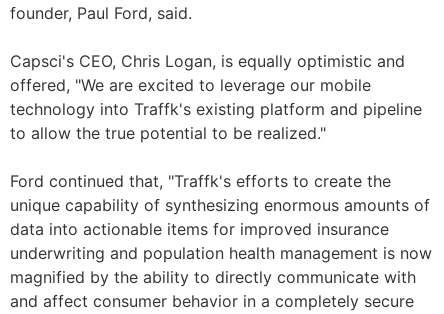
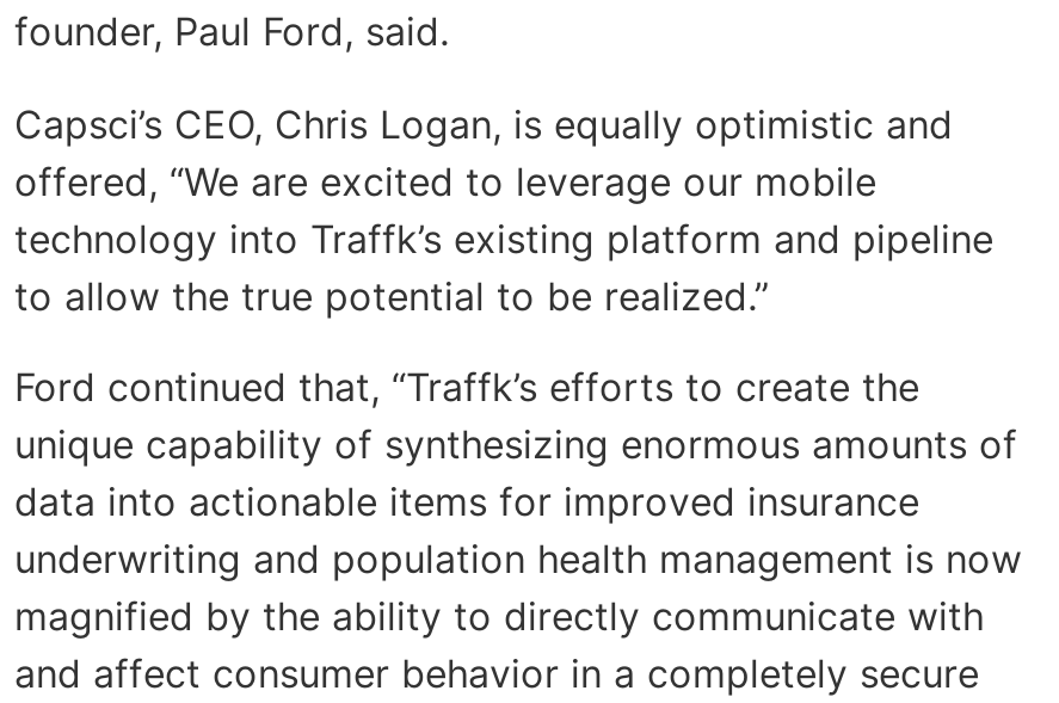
[10,51,405,71] Capsci's CEO, Chris Logan, is equally optimistic and -> [14,100,953,148] Capsci’s CEO, Chris Logan, is equally optimistic and
[10,75,371,95] offered, "We are excited to leverage our mobile -> [14,157,876,205] offered, “We are excited to leverage our mobile
[10,99,422,119] technology into Traffk's existing platform and pipeline -> [14,214,993,262] technology into Traffk’s existing platform and pipeline
[10,123,326,143] to allow the true potential to be realized." -> [14,272,769,319] to allow the true potential to be realized.”
[10,171,391,191] Ford continued that, "Traffk's efforts to create the -> [14,363,919,411] Ford continued that, “Traffk’s efforts to create the

